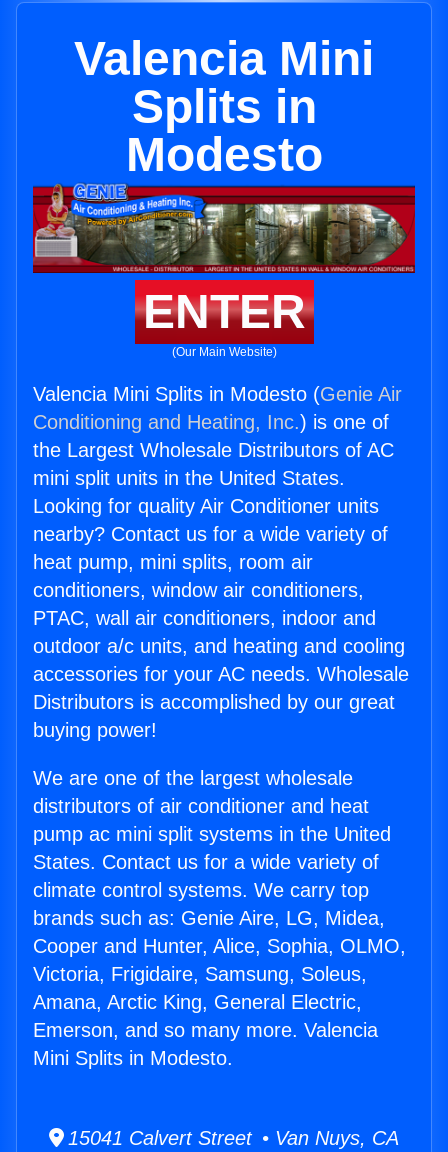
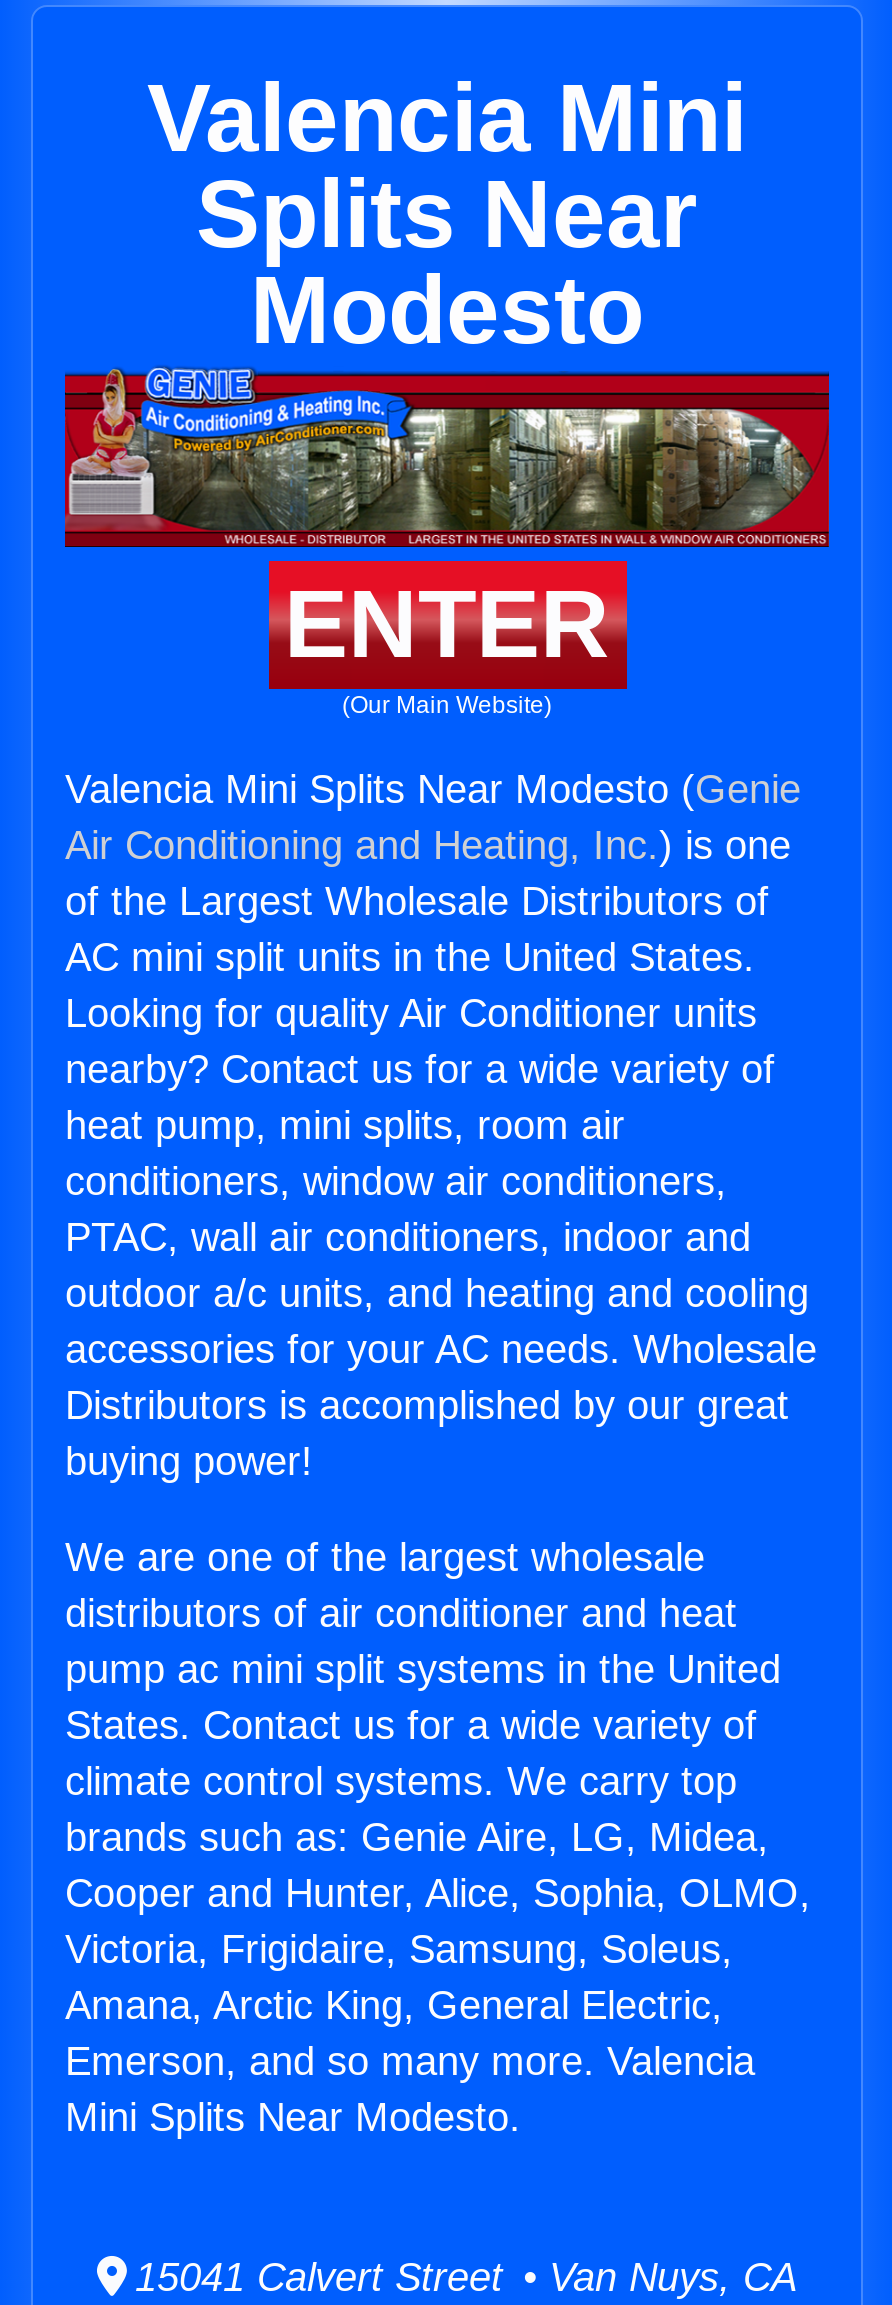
[131,80,316,133] Splits in -> [196,161,698,267] Splits Near
[33,383,402,489] Valencia Mini Splits in Modesto (Genie Air | Conditioning and Heating, Inc.) is one of | the Largest Wholesale Distributors of AC | mini split units in the United States. -> [65,767,801,979] Valencia Mini Splits Near Modesto (Genie | Air Conditioning and Heating, Inc.) is one | of the Largest Wholesale Distributors of | AC mini split units in the United States.
[33,1047,233,1069] Mini Splits in Modesto. -> [65,2095,521,2139] Mini Splits Near Modesto.

